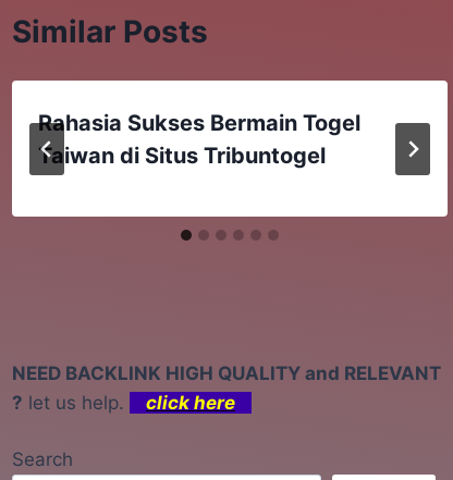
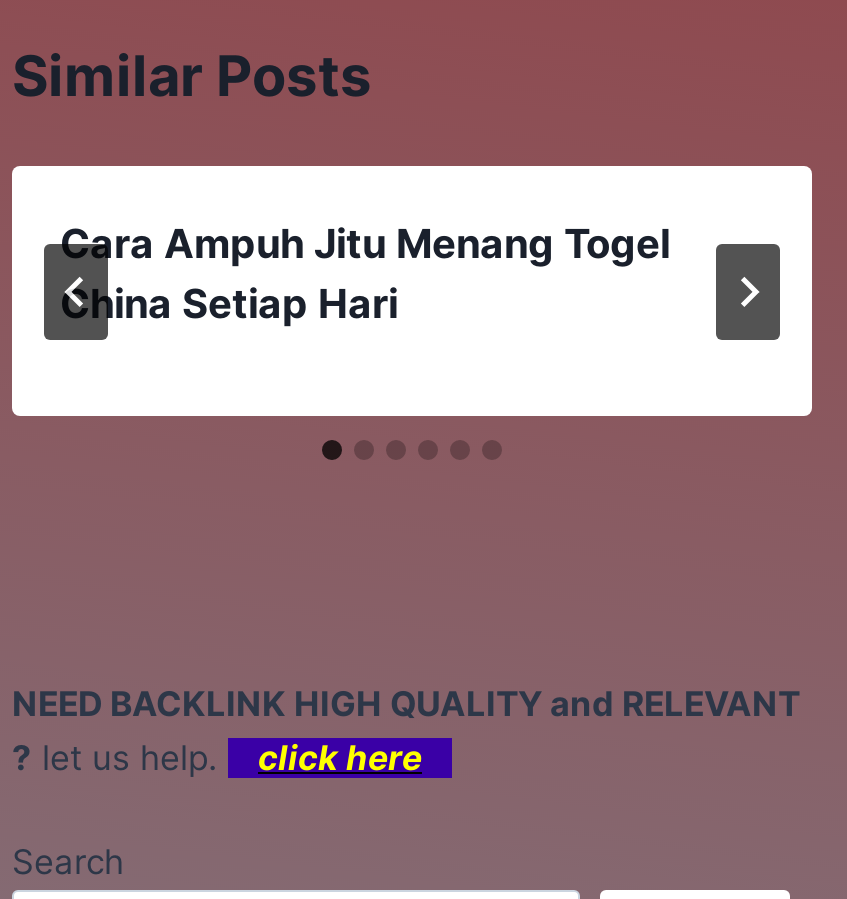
[38,110,360,169] Rahasia Sukses Bermain Togel | Taiwan di Situs Tribuntogel -> [60,221,670,329] Cara Ampuh Jitu Menang Togel | China Setiap Hari

